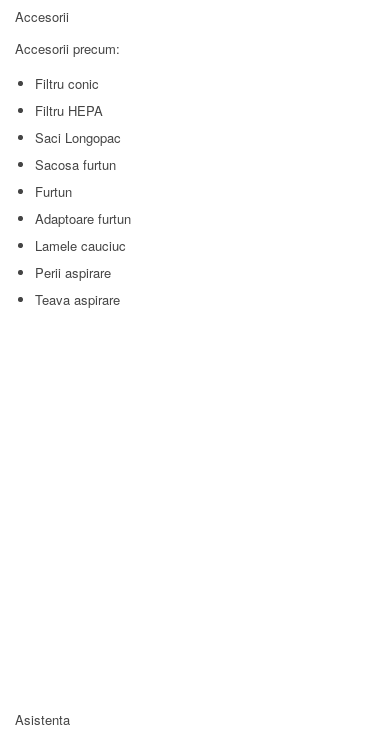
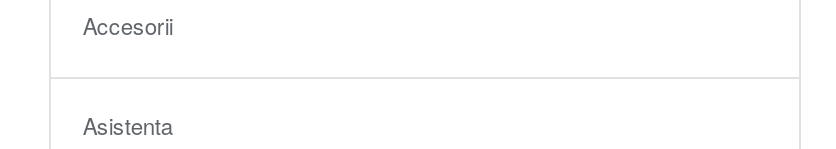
[15,39,131,309] Accesorii precum: | Filtru conic | Filtru HEPA | Saci Longopac | Sacosa furtun | Furtun | Adaptoare furtun | Lamele cauciuc | Perii aspirare | Teava aspirare -> none

